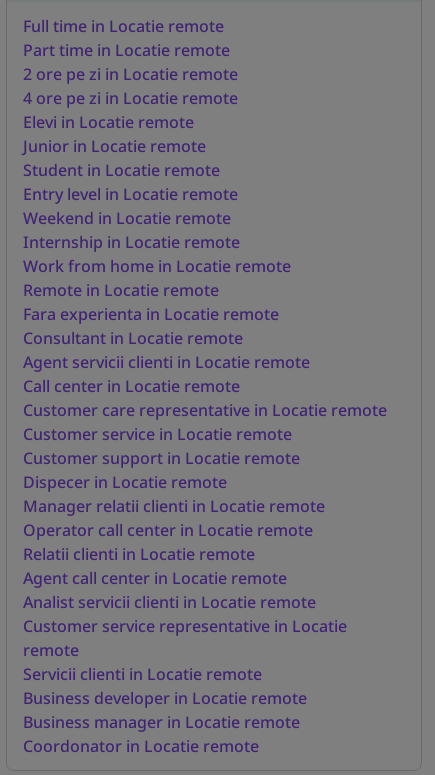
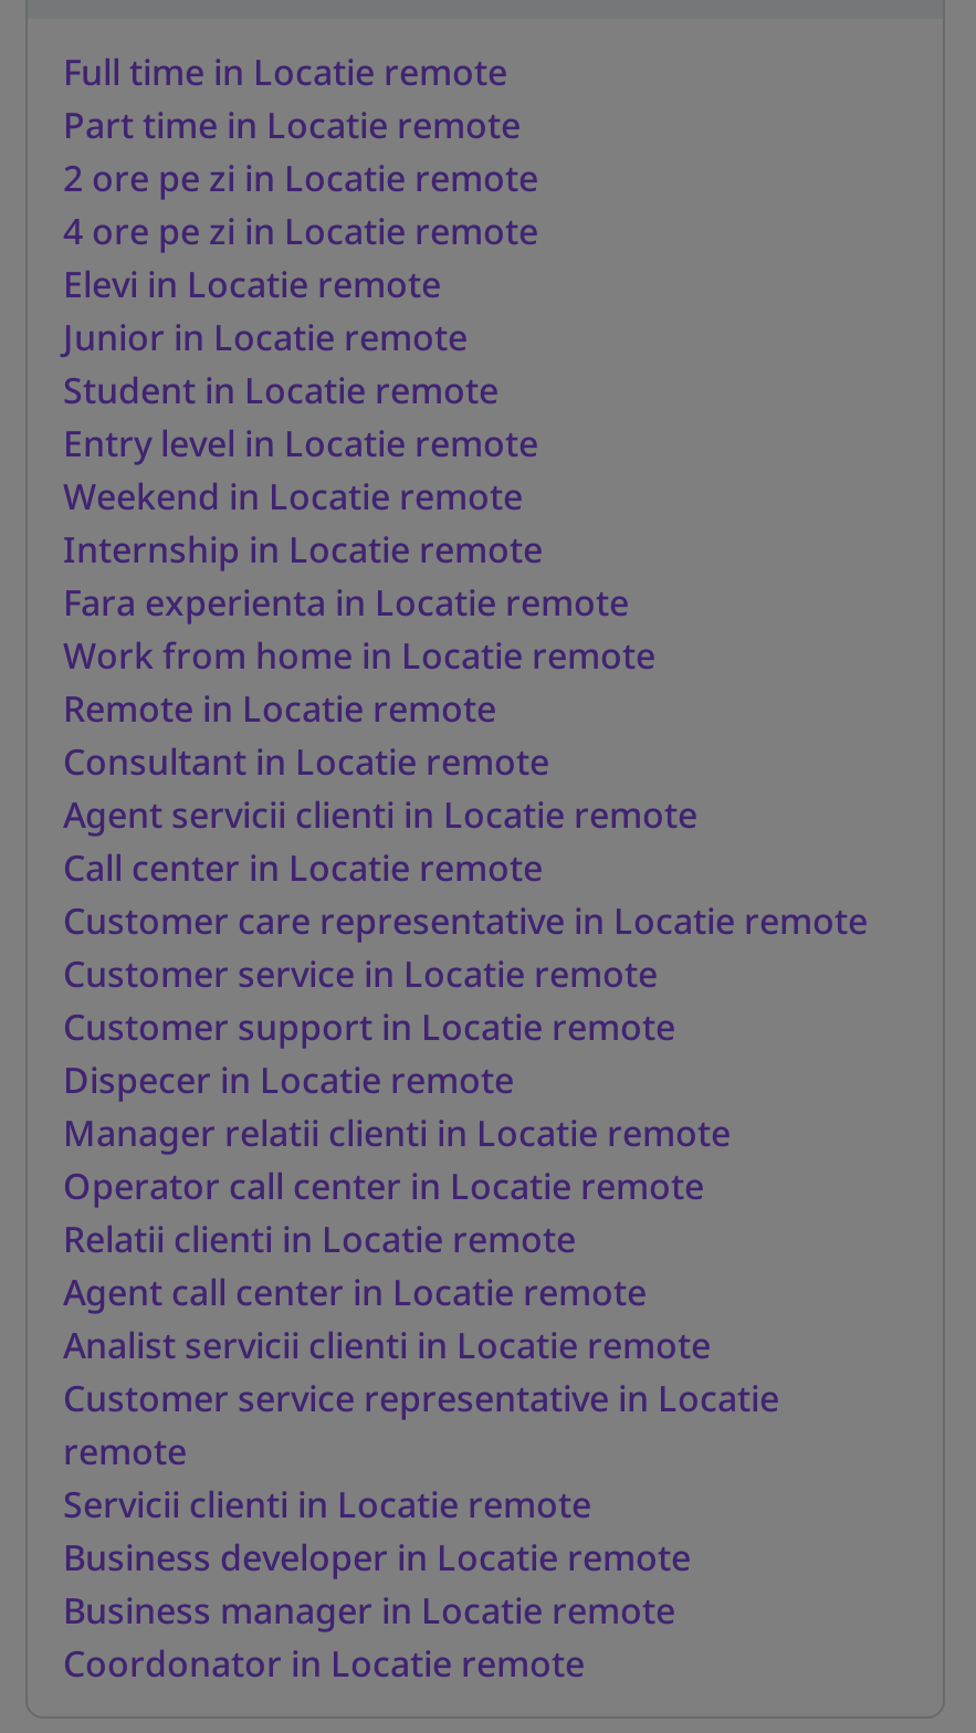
moved [23,254,291,300] -> [63,630,655,732]: Work from home in Locatie remote | Remote in Locatie remote
moved [23,302,279,324] -> [63,577,629,626]: Fara experienta in Locatie remote

